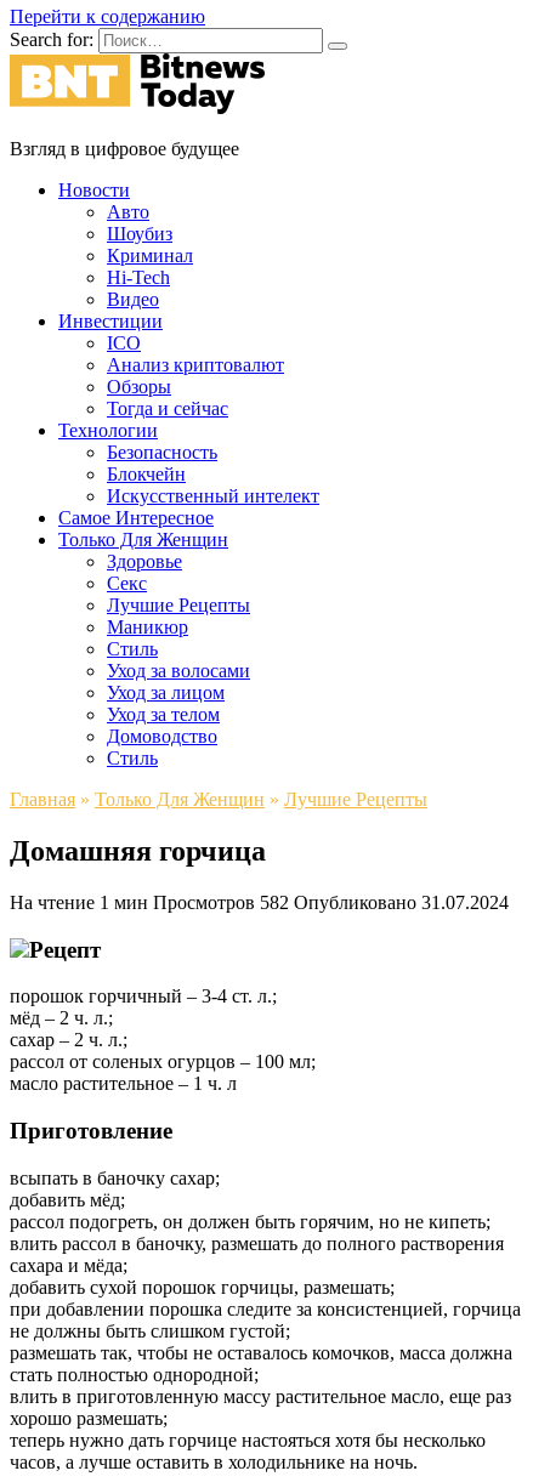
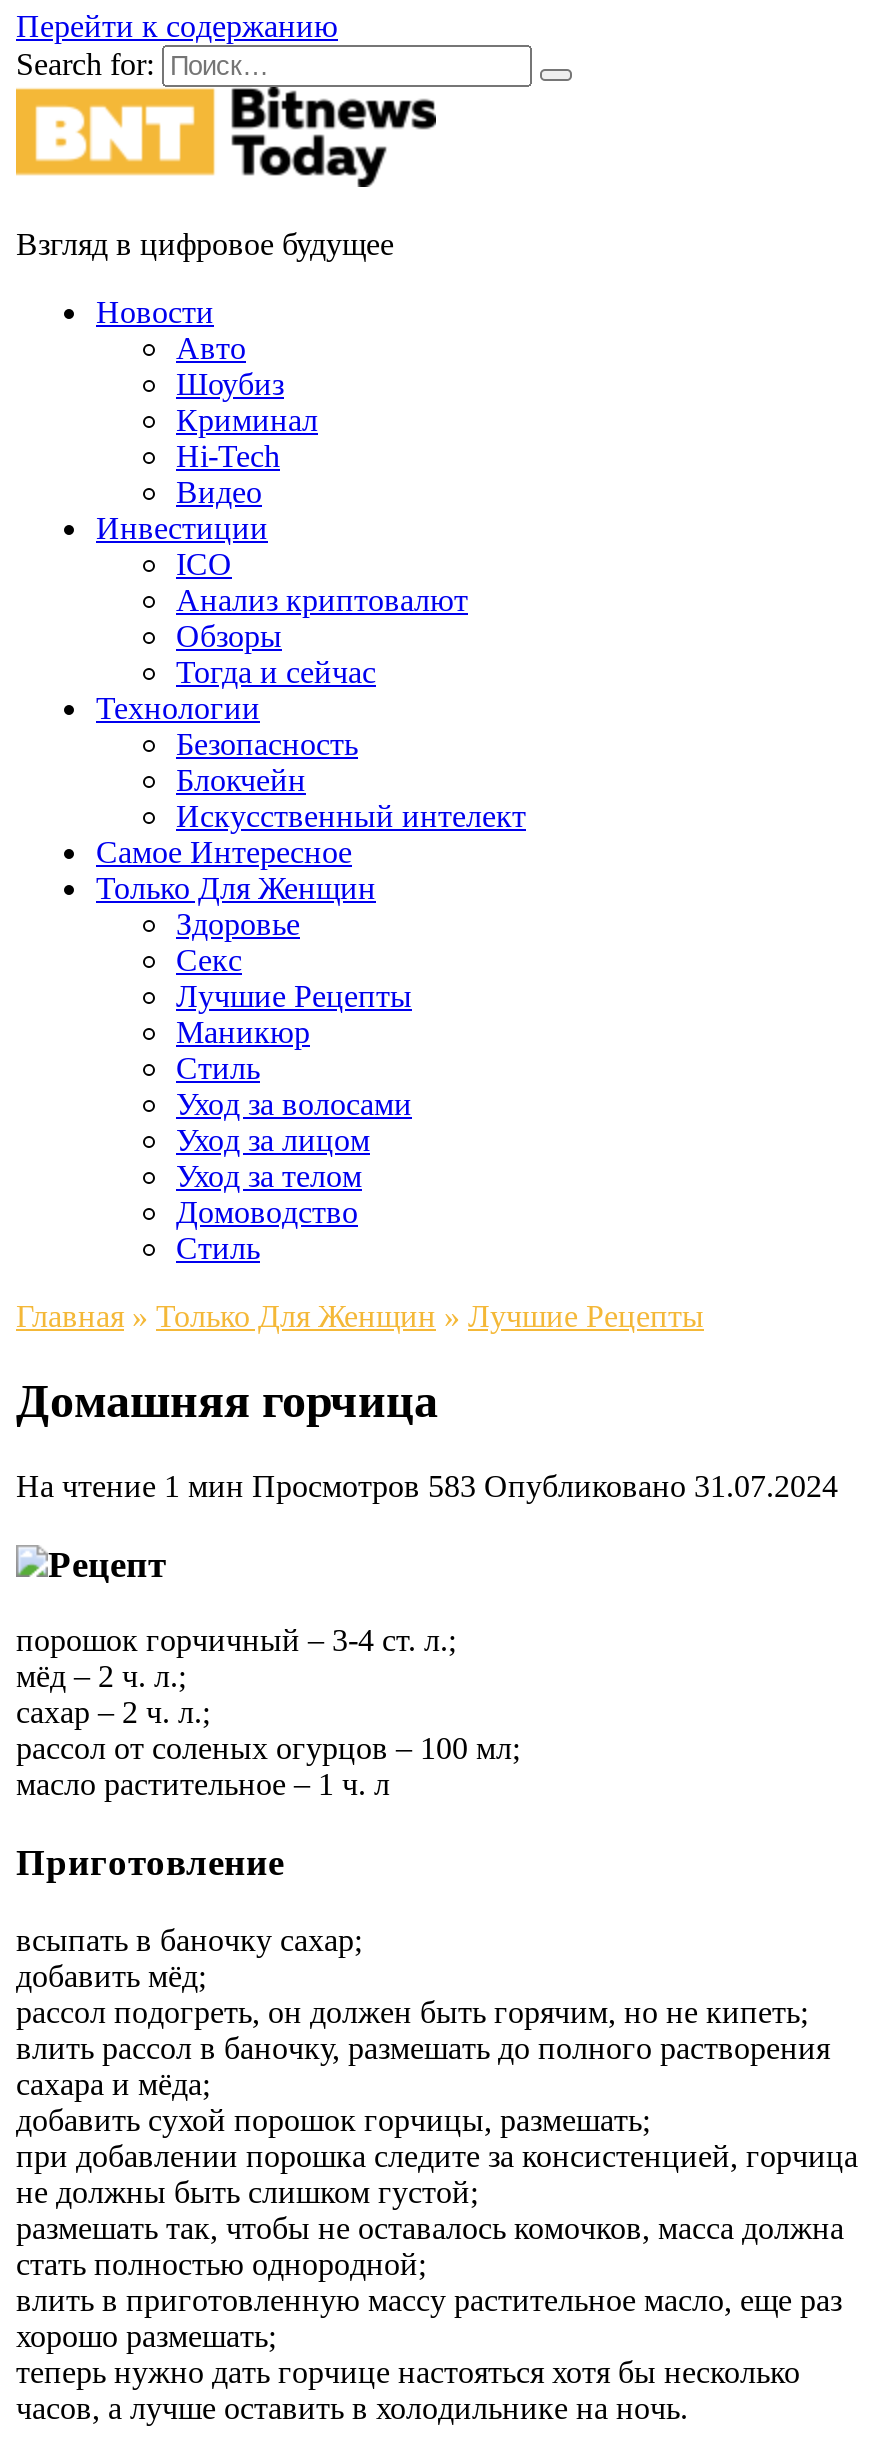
[10,892,509,913] На чтение 1 мин Просмотров 582 Опубликовано 31.07.2024 -> [16,1469,838,1503] На чтение 1 мин Просмотров 583 Опубликовано 31.07.2024

